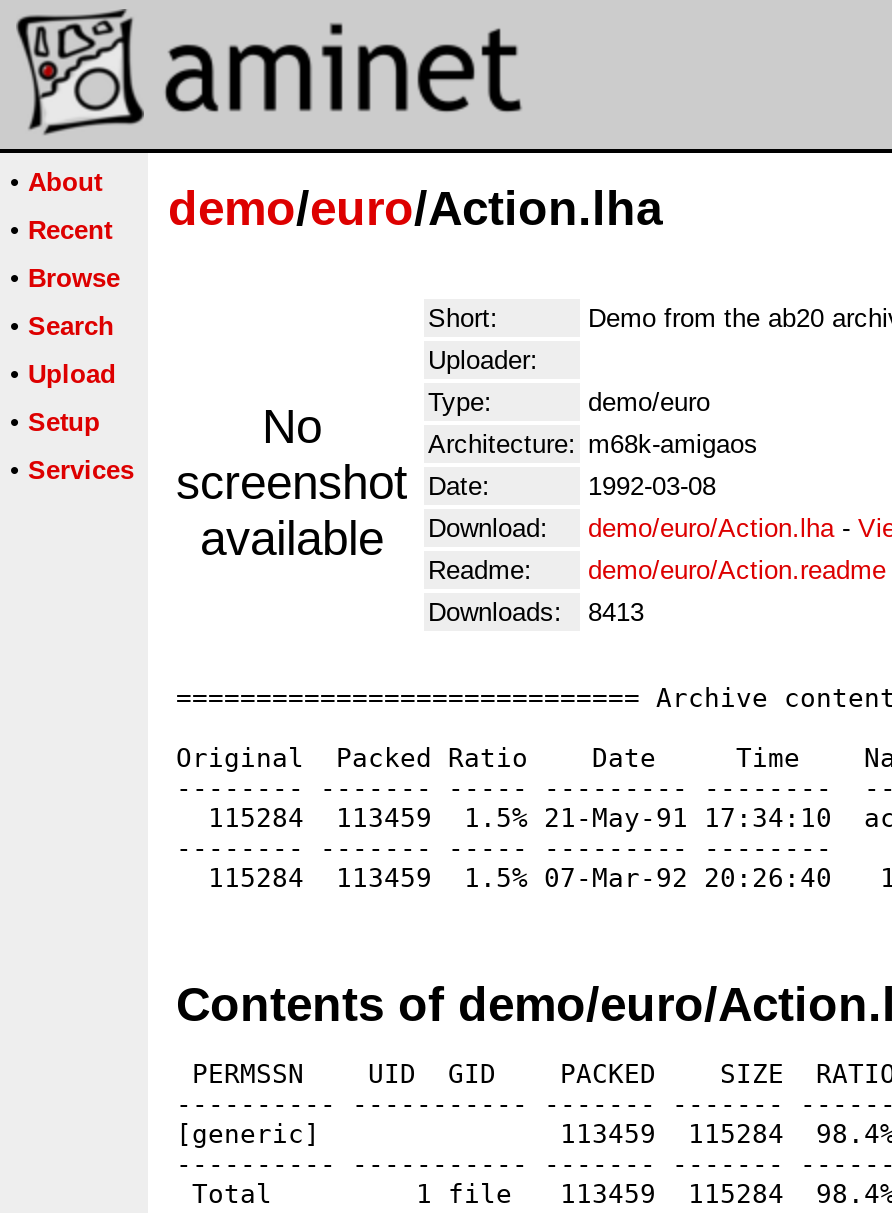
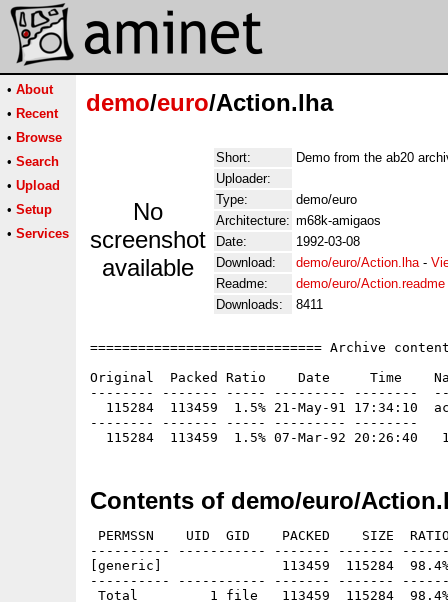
[428,597,644,627] Downloads: 8413 -> [216,297,323,312] Downloads: 8411

